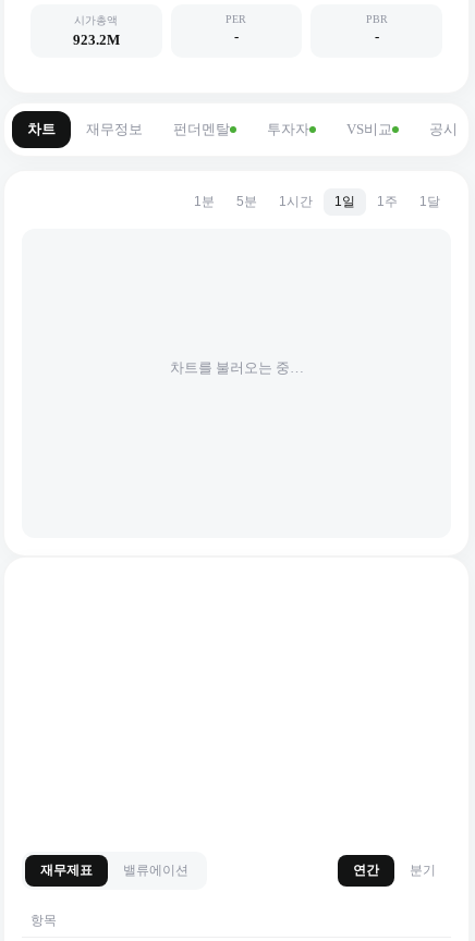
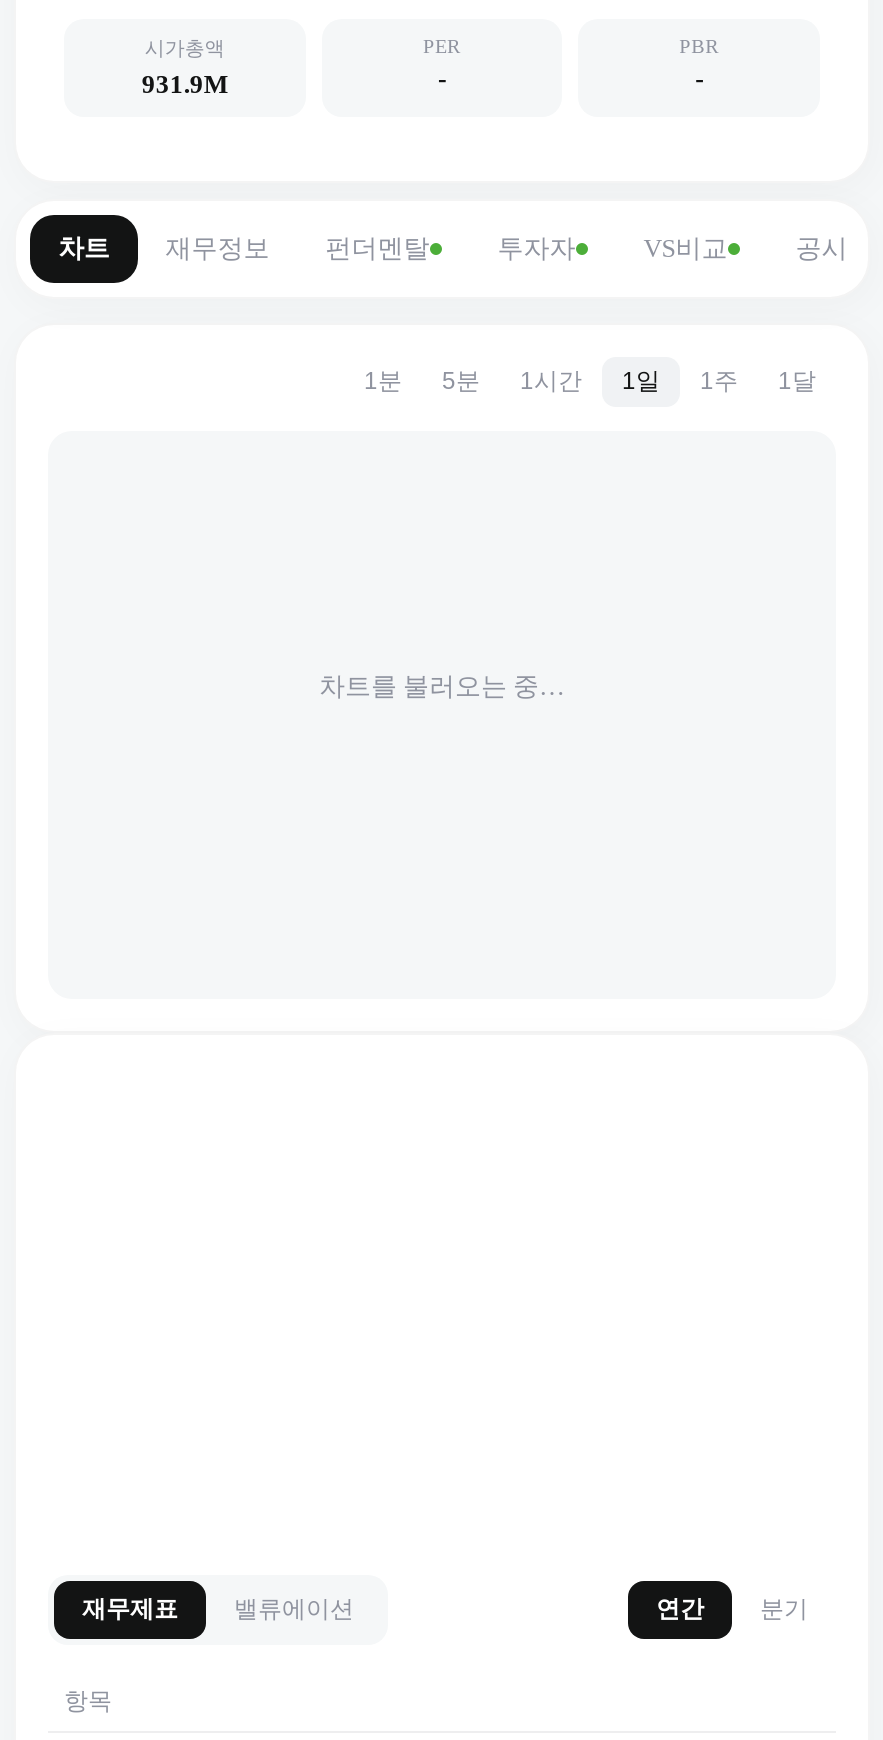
[73,31,120,48] 923.2M -> [142,69,228,99] 931.9M

